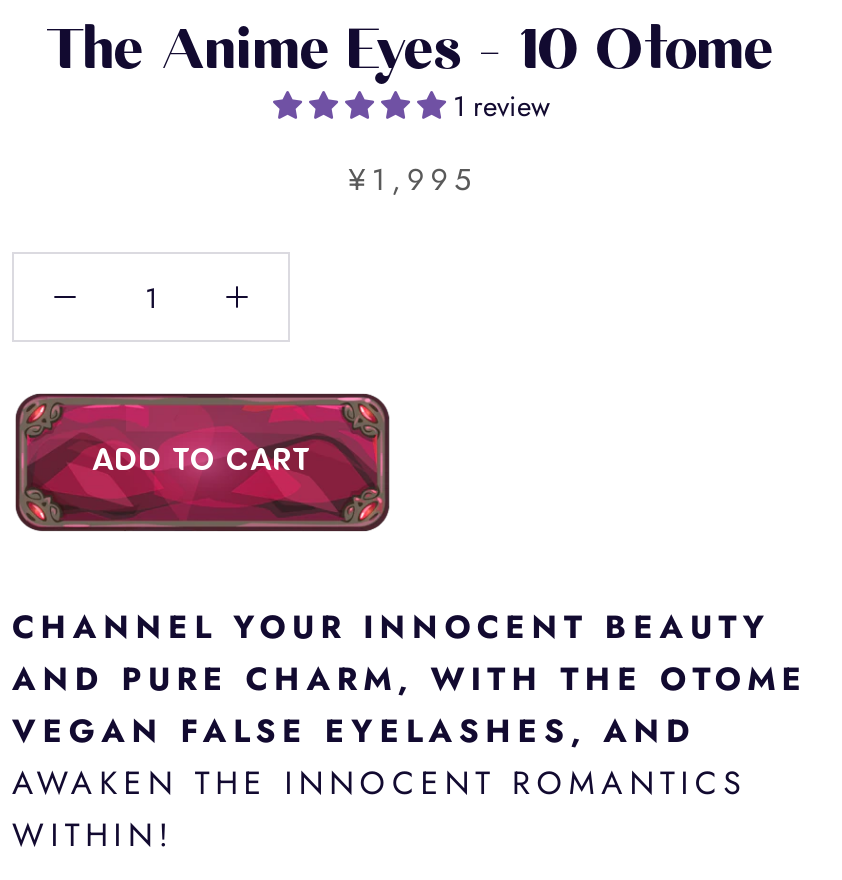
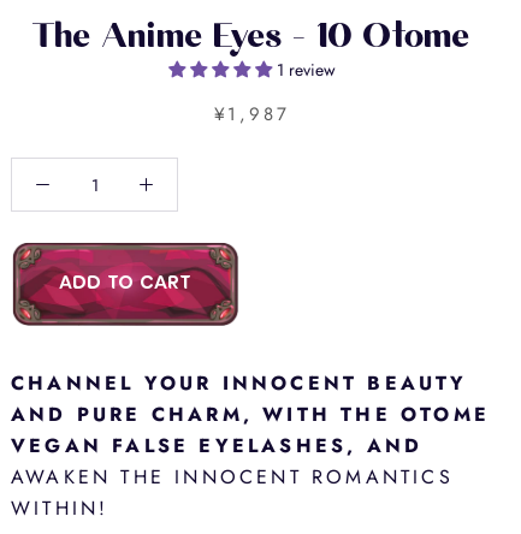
[348,158,476,202] ¥1,995 -> [214,101,289,127] ¥1,987

